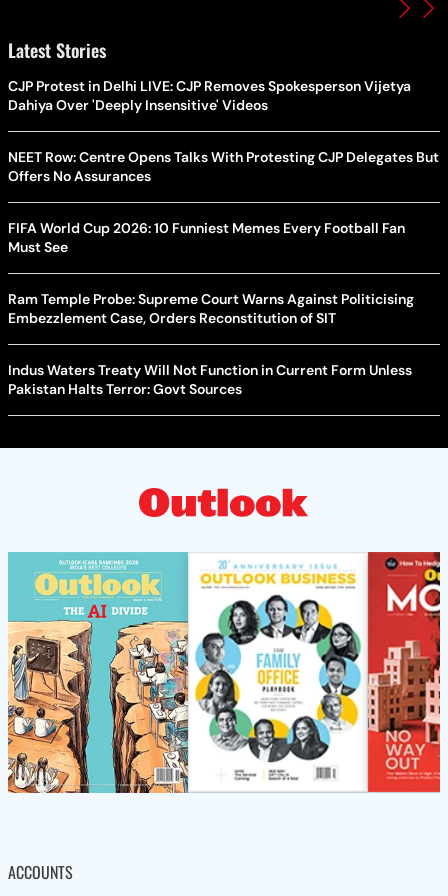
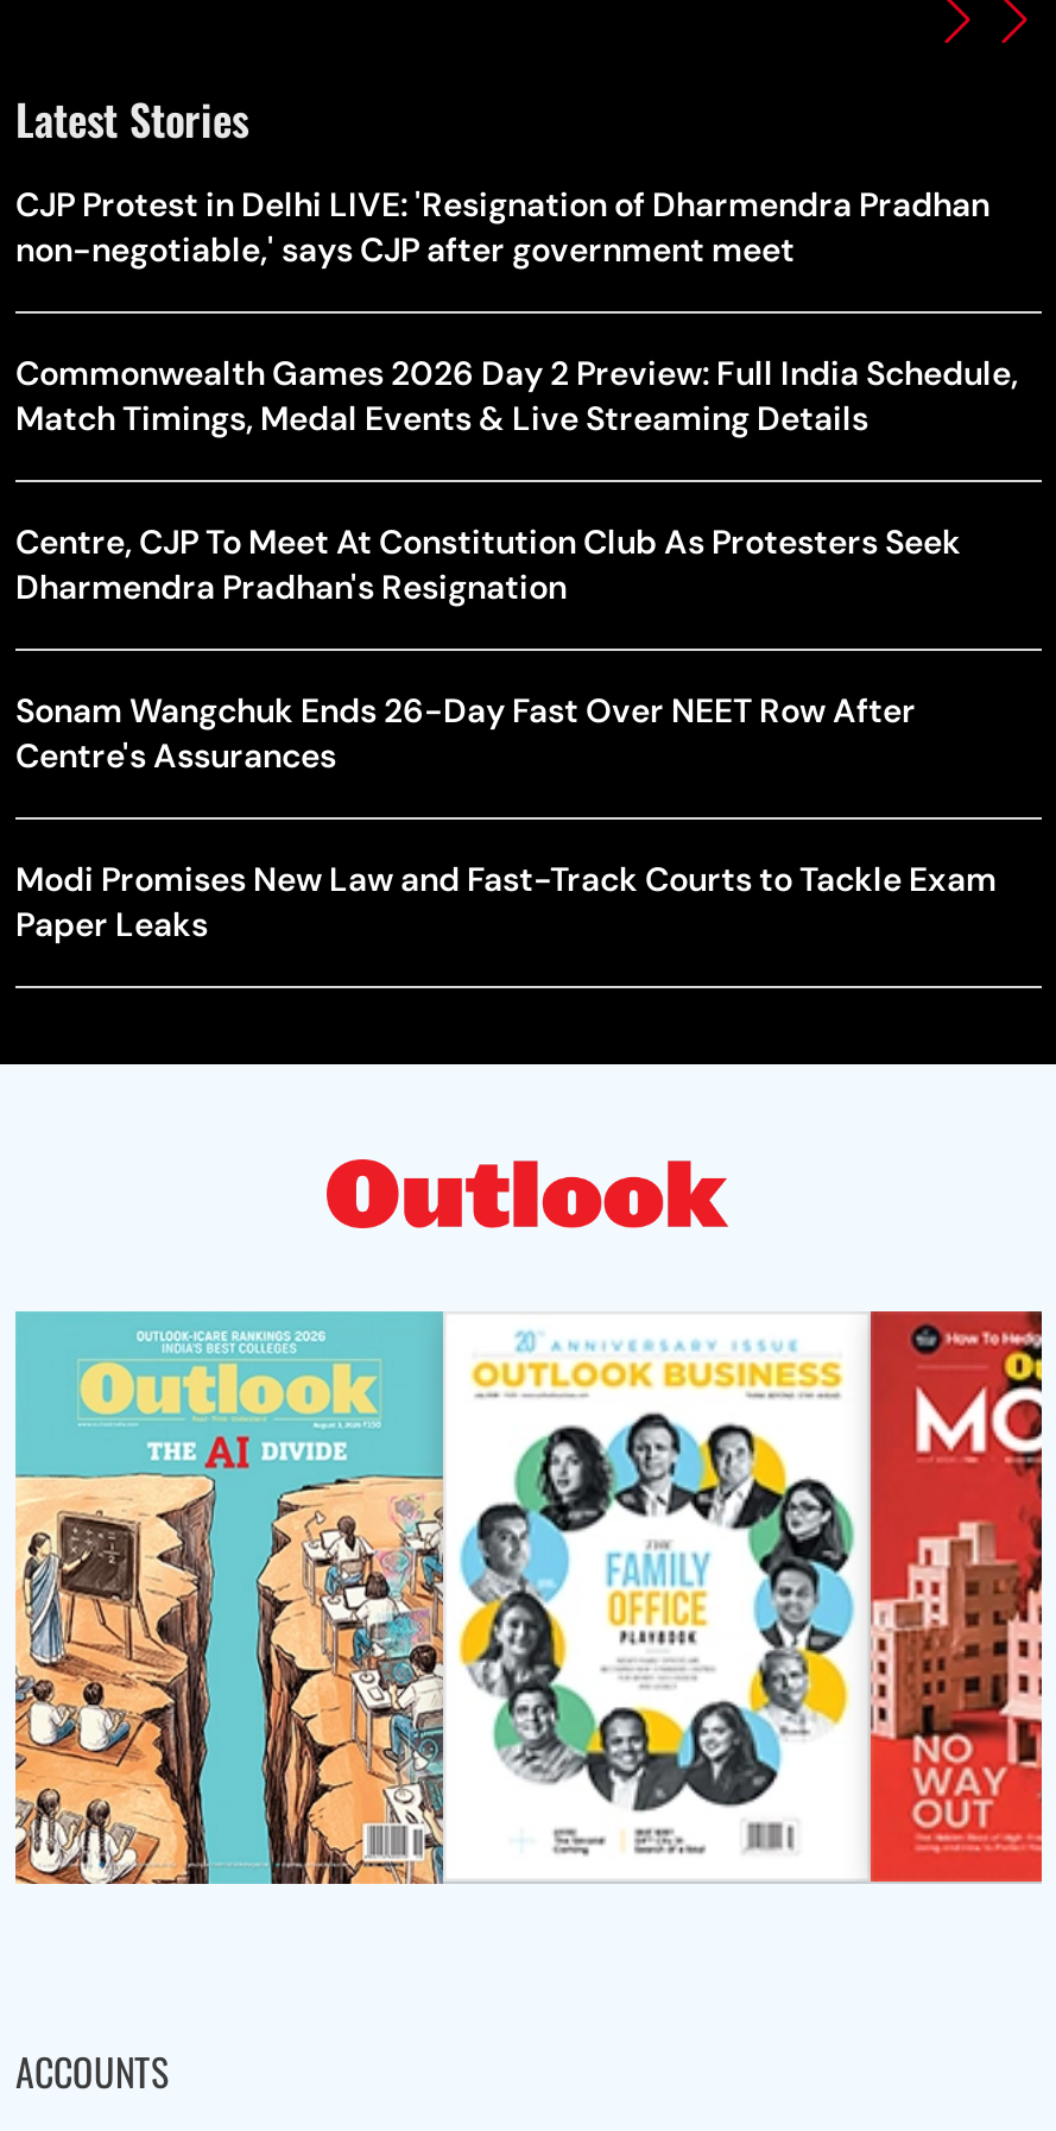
[8,77,411,114] CJP Protest in Delhi LIVE: CJP Removes Spokesperson Vijetya | Dahiya Over 'Deeply Insensitive' Videos -> [15,183,989,271] CJP Protest in Delhi LIVE: 'Resignation of Dharmendra Pradhan | non-negotiable,' says CJP after government meet
[8,148,439,185] NEET Row: Centre Opens Talks With Protesting CJP Delegates But | Offers No Assurances -> [15,352,1018,440] Commonwealth Games 2026 Day 2 Preview: Full India Schedule, | Match Timings, Medal Events & Live Streaming Details
[8,219,405,256] FIFA World Cup 2026: 10 Funniest Memes Every Football Fan | Must See -> [15,521,961,609] Centre, CJP To Meet At Constitution Club As Protesters Seek | Dharmendra Pradhan's Resignation
[8,290,414,327] Ram Temple Probe: Supreme Court Warns Against Politicising | Embezzlement Case, Orders Reconstitution of SIT -> [15,689,916,777] Sonam Wangchuk Ends 26-Day Fast Over NEET Row After | Centre's Assurances
[8,361,412,398] Indus Waters Treaty Will Not Function in Current Form Unless | Pakistan Halts Terror: Govt Sources -> [15,858,997,946] Modi Promises New Law and Fast-Track Courts to Tackle Exam | Paper Leaks

